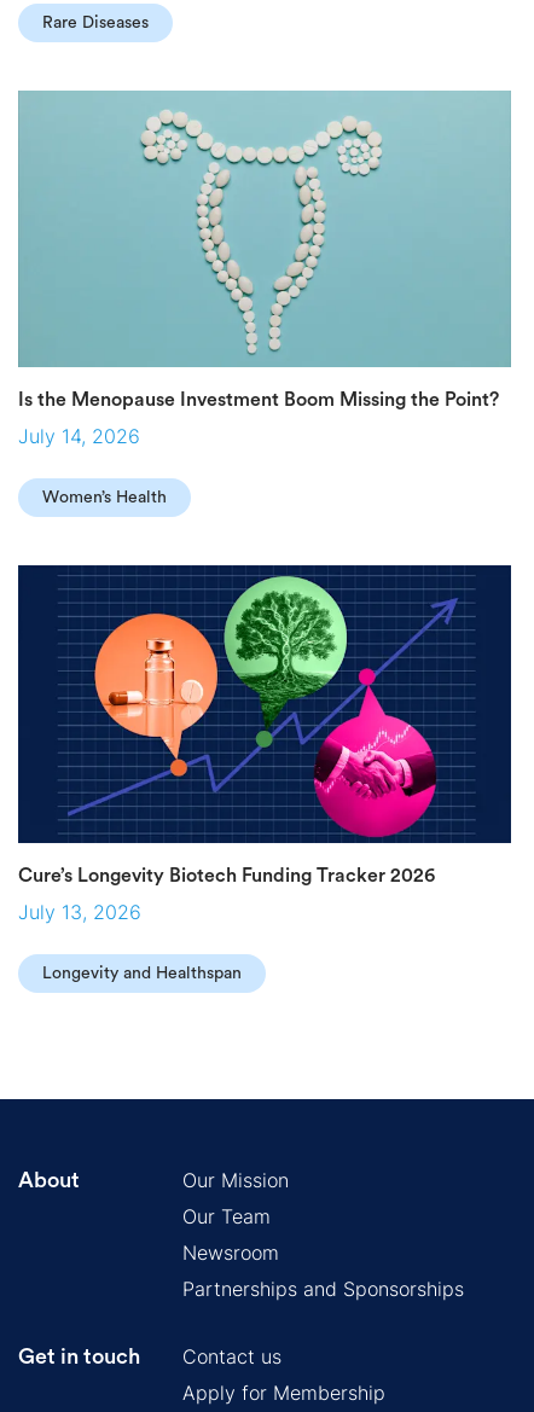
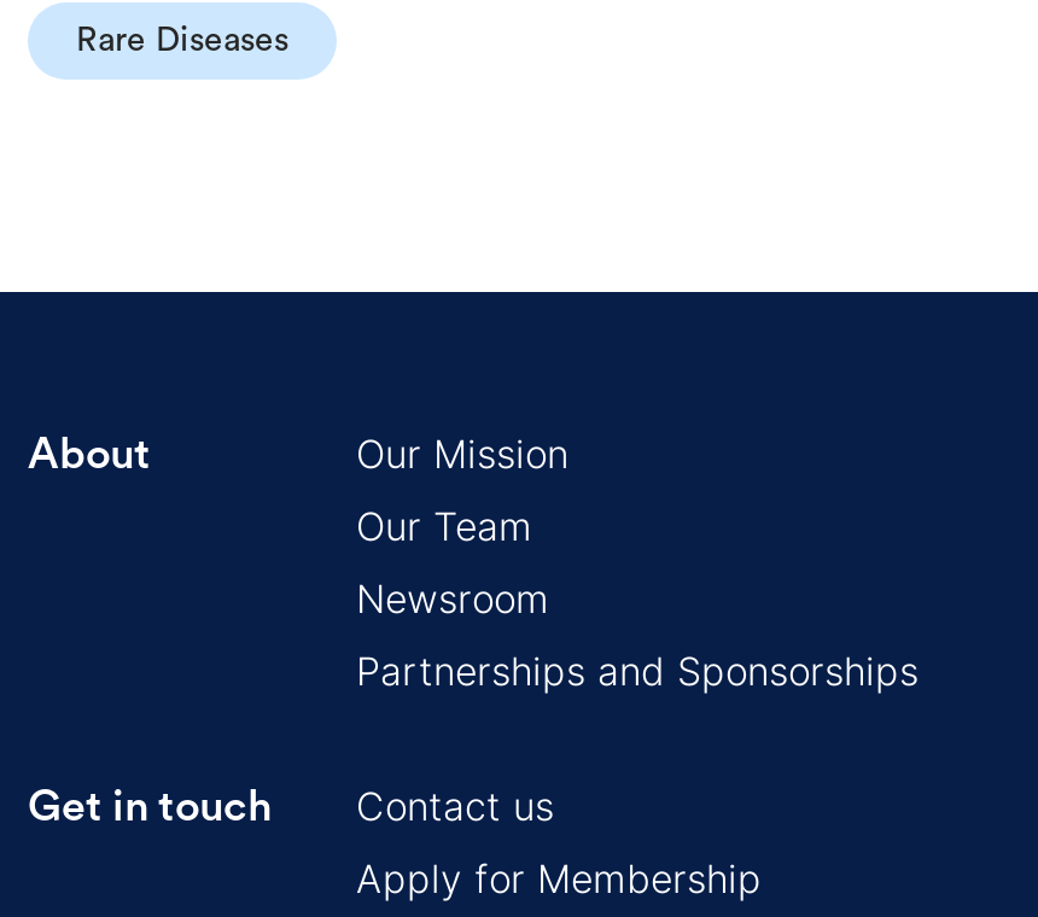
[17,89,512,506] [image] | Is the Menopause Investment Boom Missing the Point? | July 14, 2026 | Women’s Health -> none
[17,564,512,981] [image] | Cure’s Longevity Biotech Funding Tracker 2026 | July 13, 2026 | Longevity and Healthspan -> none
[166,954,266,993] [image] -> none

